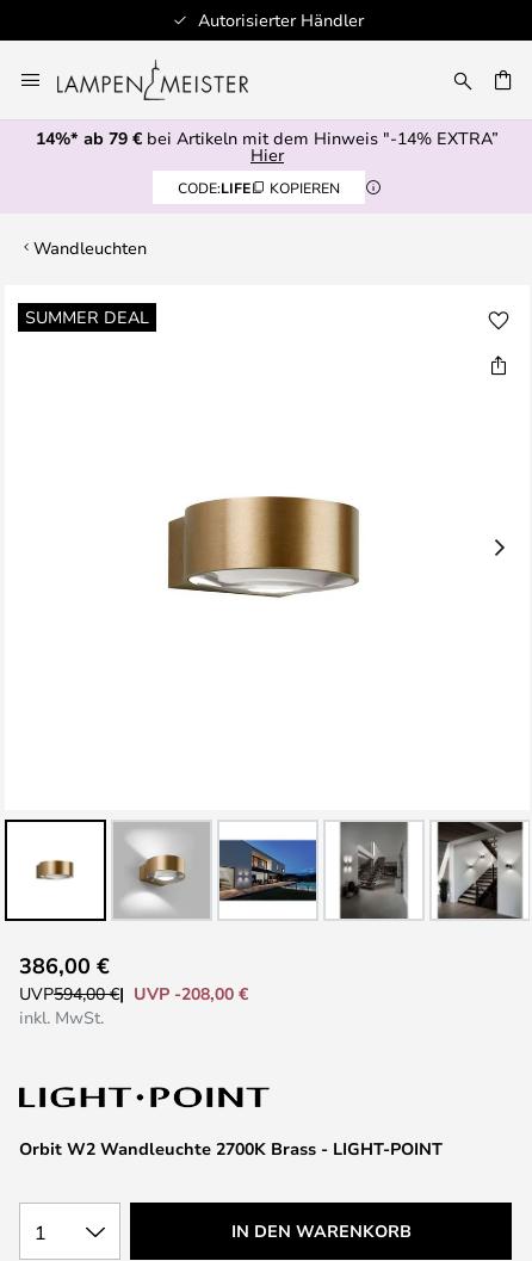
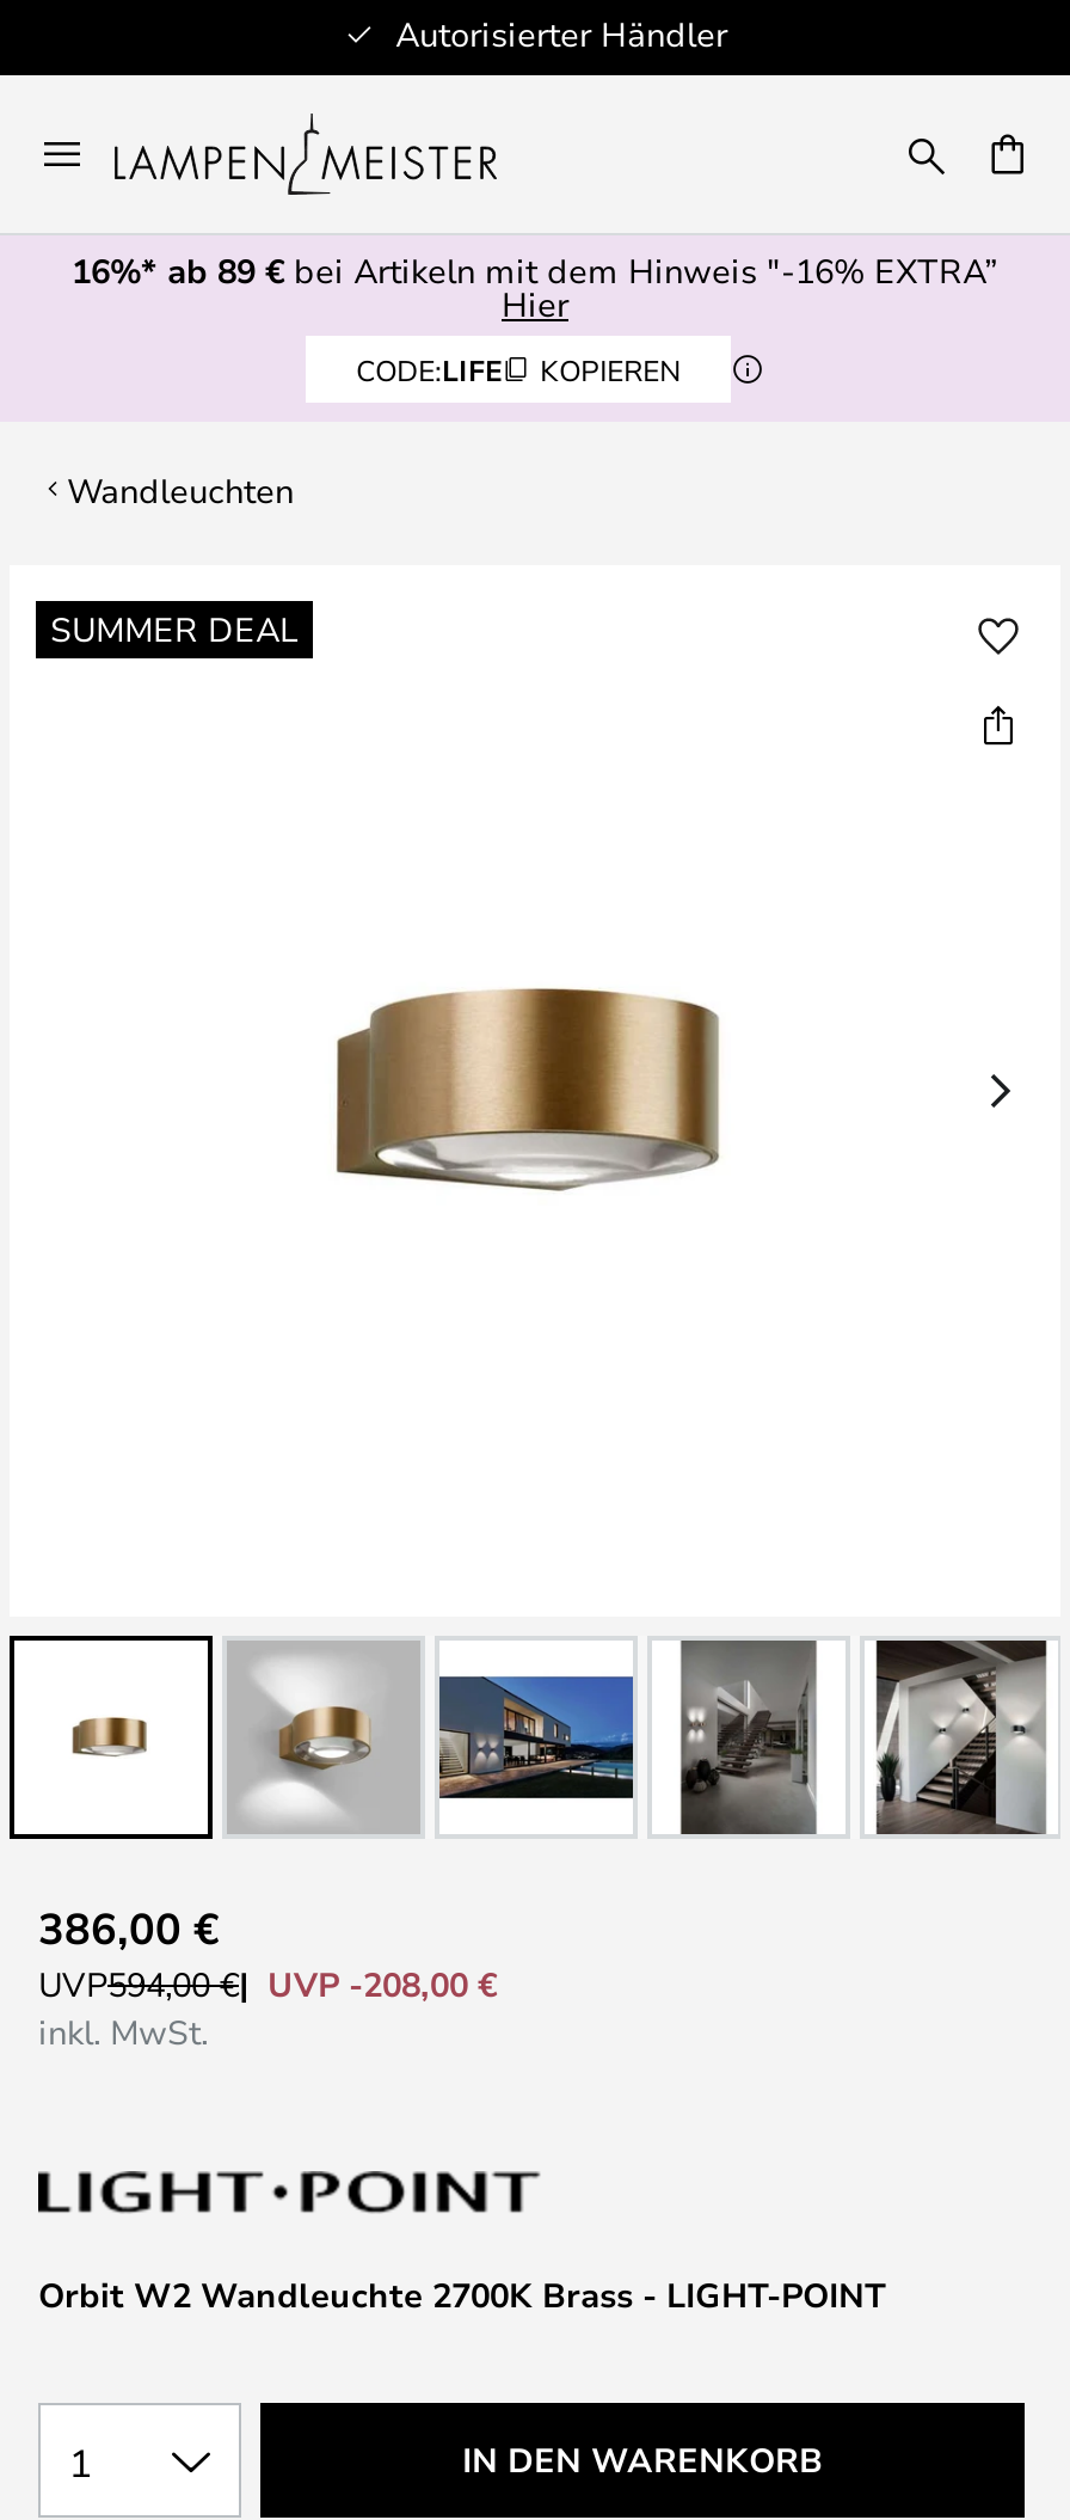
[36,126,499,149] 14%* ab 79 €bei Artikeln mit dem Hinweis "-14% EXTRA” -> [72,247,998,293] 16%* ab 89 €bei Artikeln mit dem Hinweis "-16% EXTRA”

